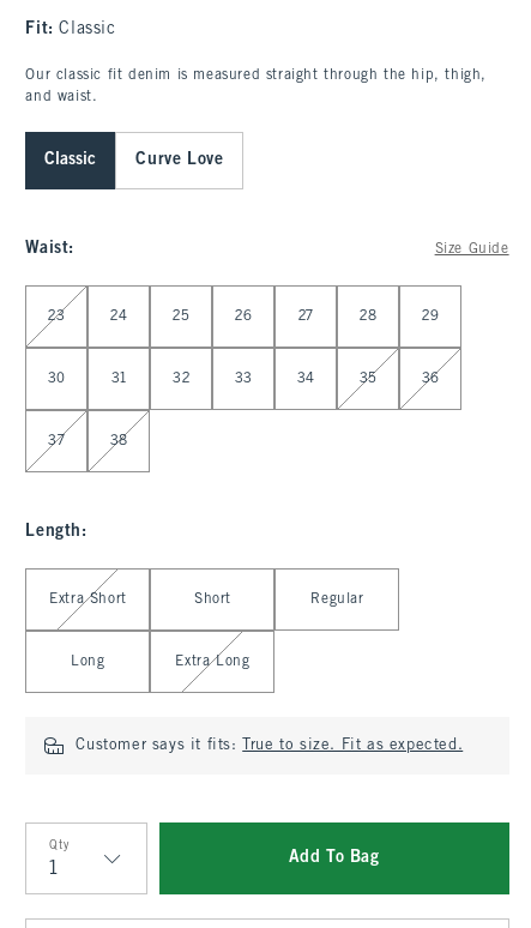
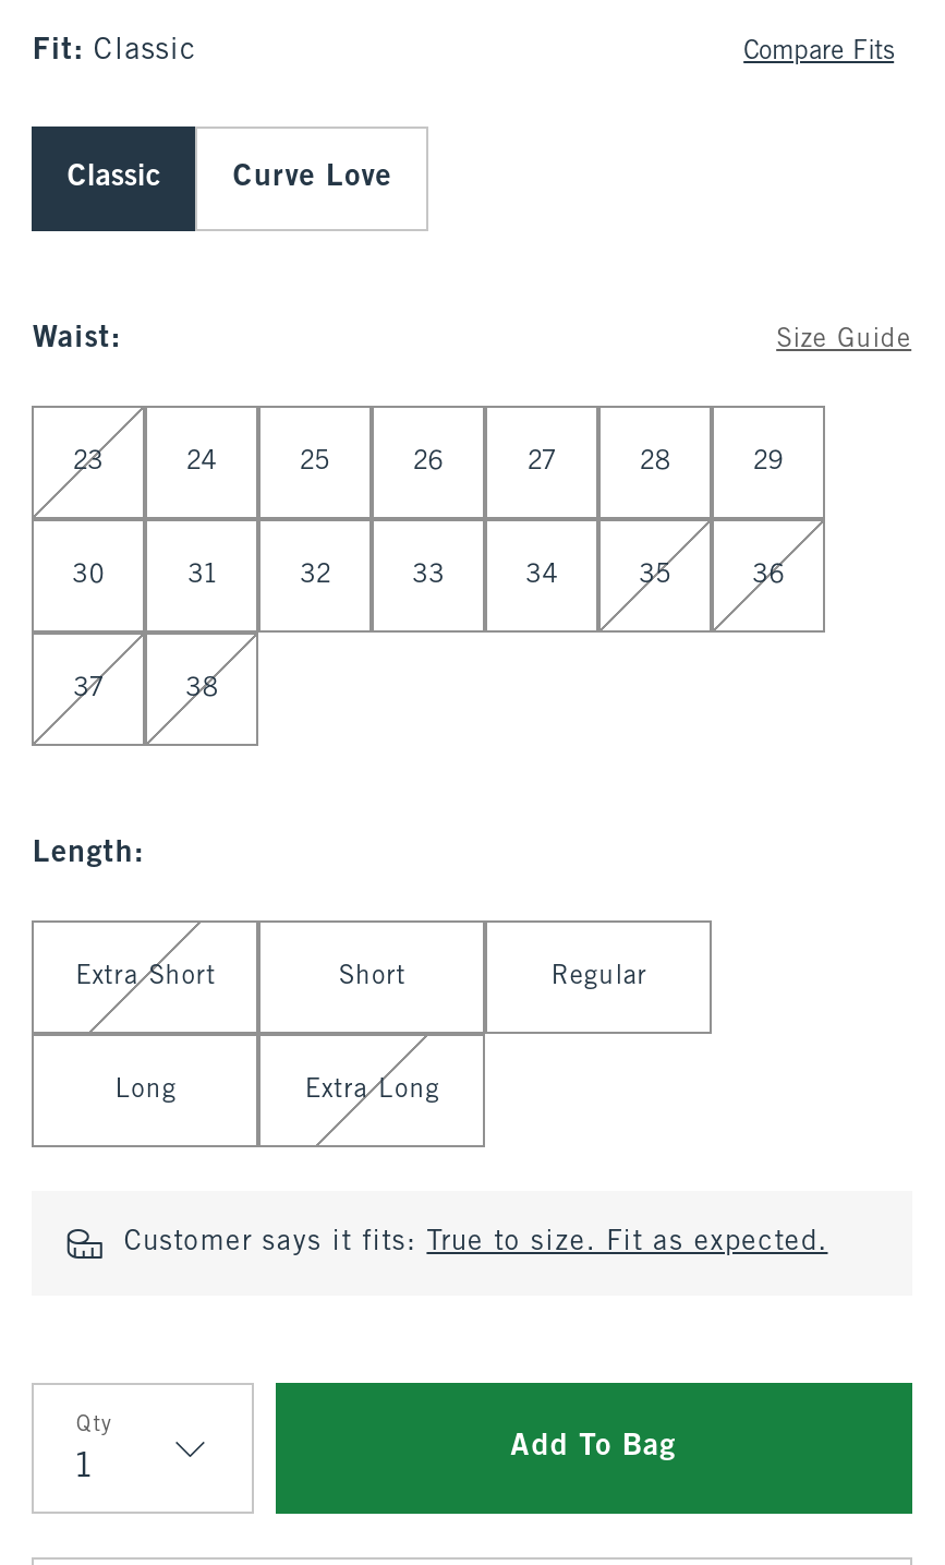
[26,68,487,104] Our classic fit denim is measured straight through the hip, thigh, | and waist. -> [744,39,894,65] Compare Fits

